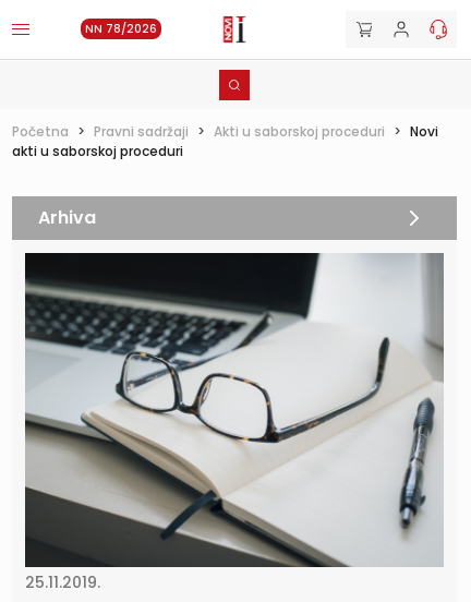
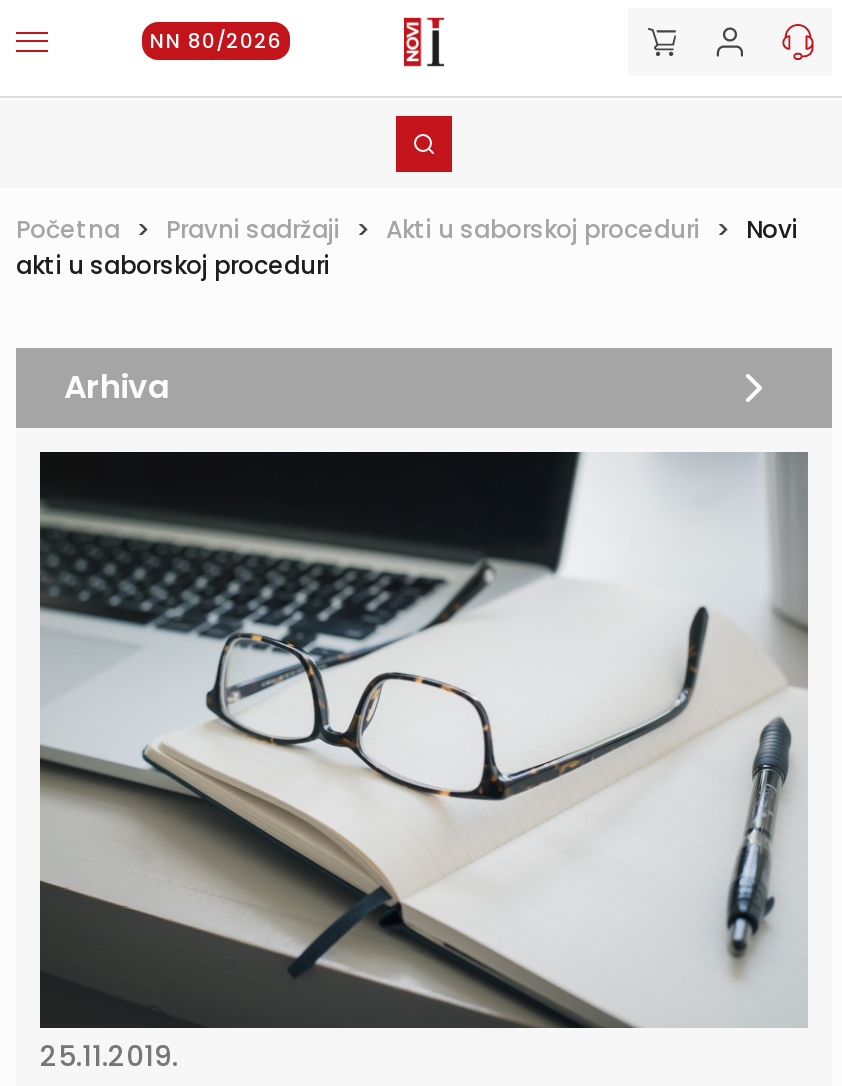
[85,21,157,37] NN 78/2026 -> [150,26,282,56] NN 80/2026

